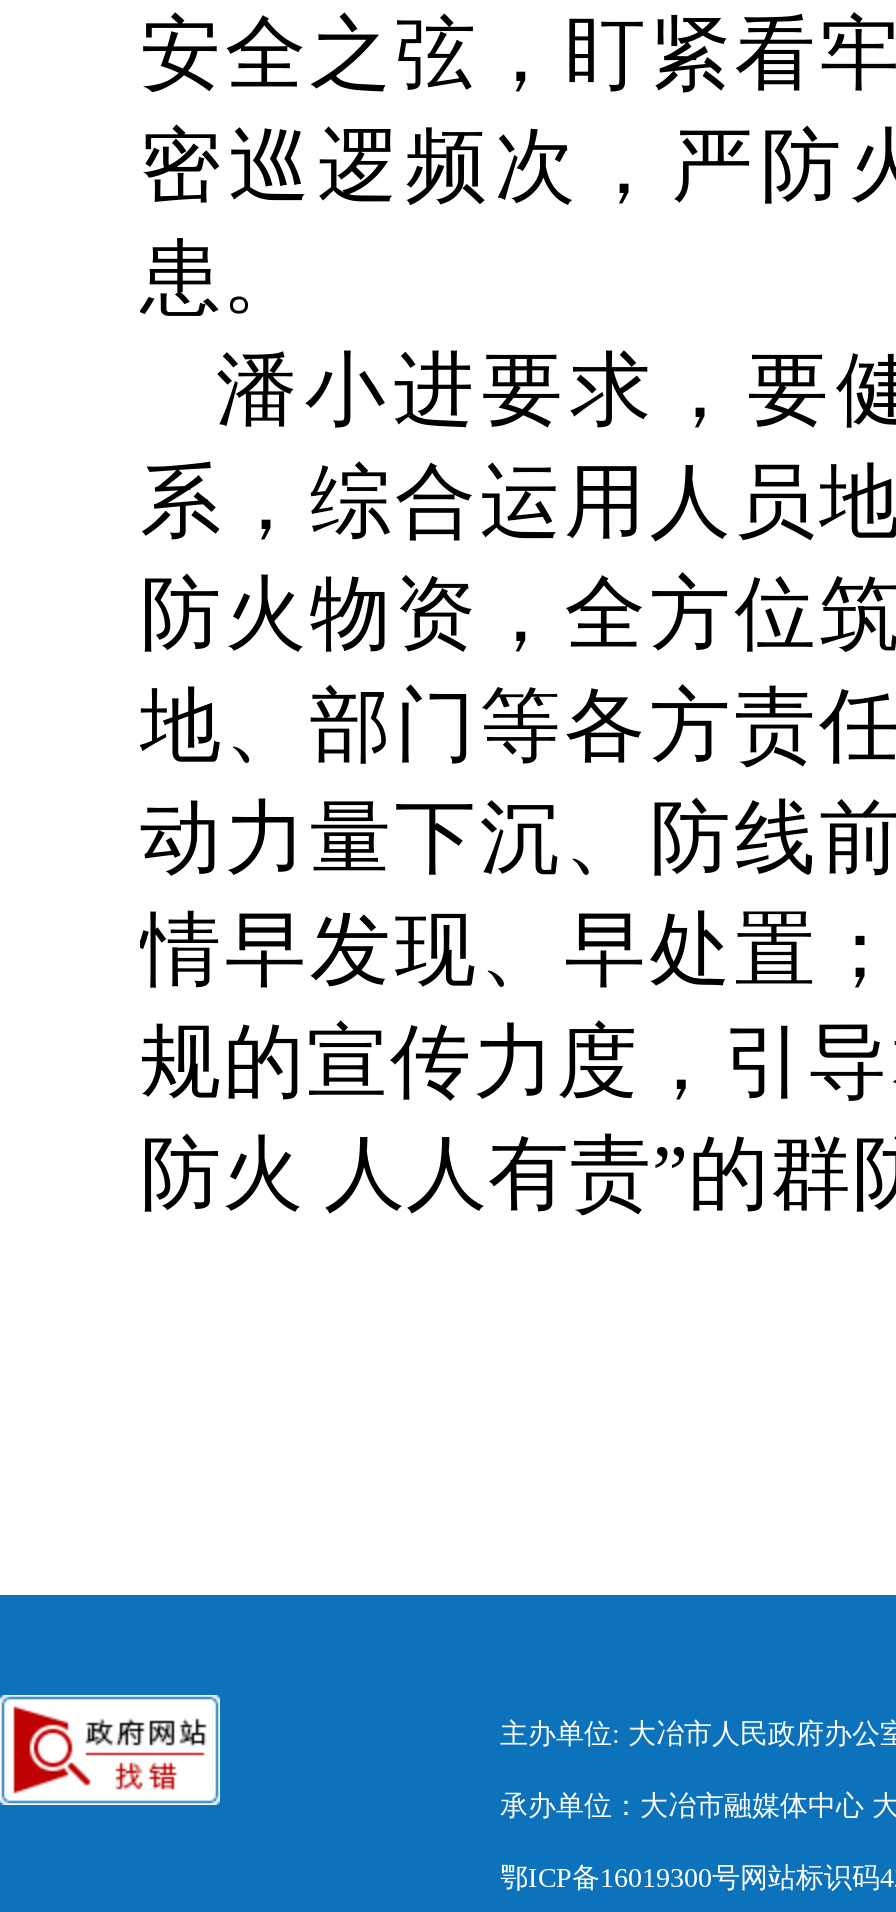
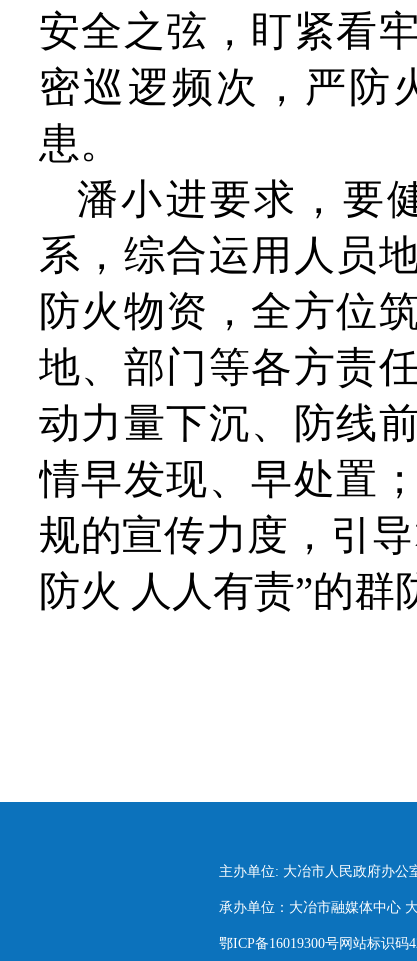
[6,1693,222,1807] [image] -> none

